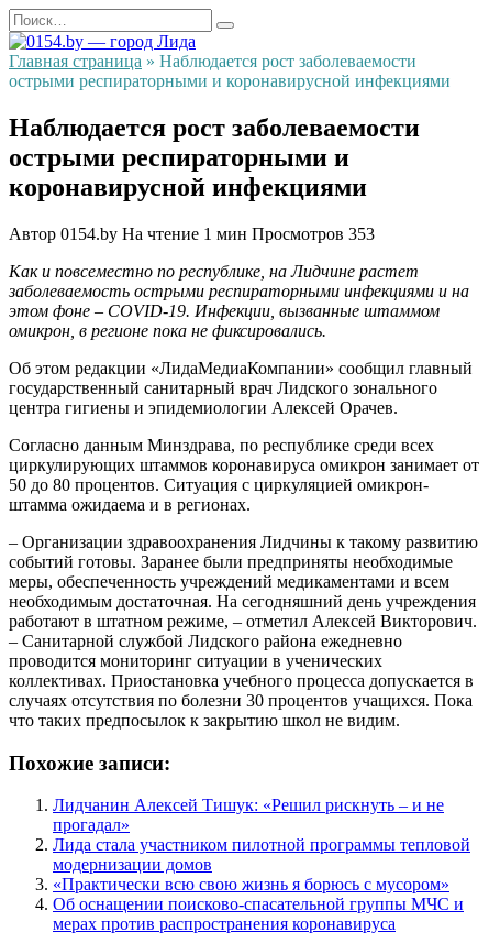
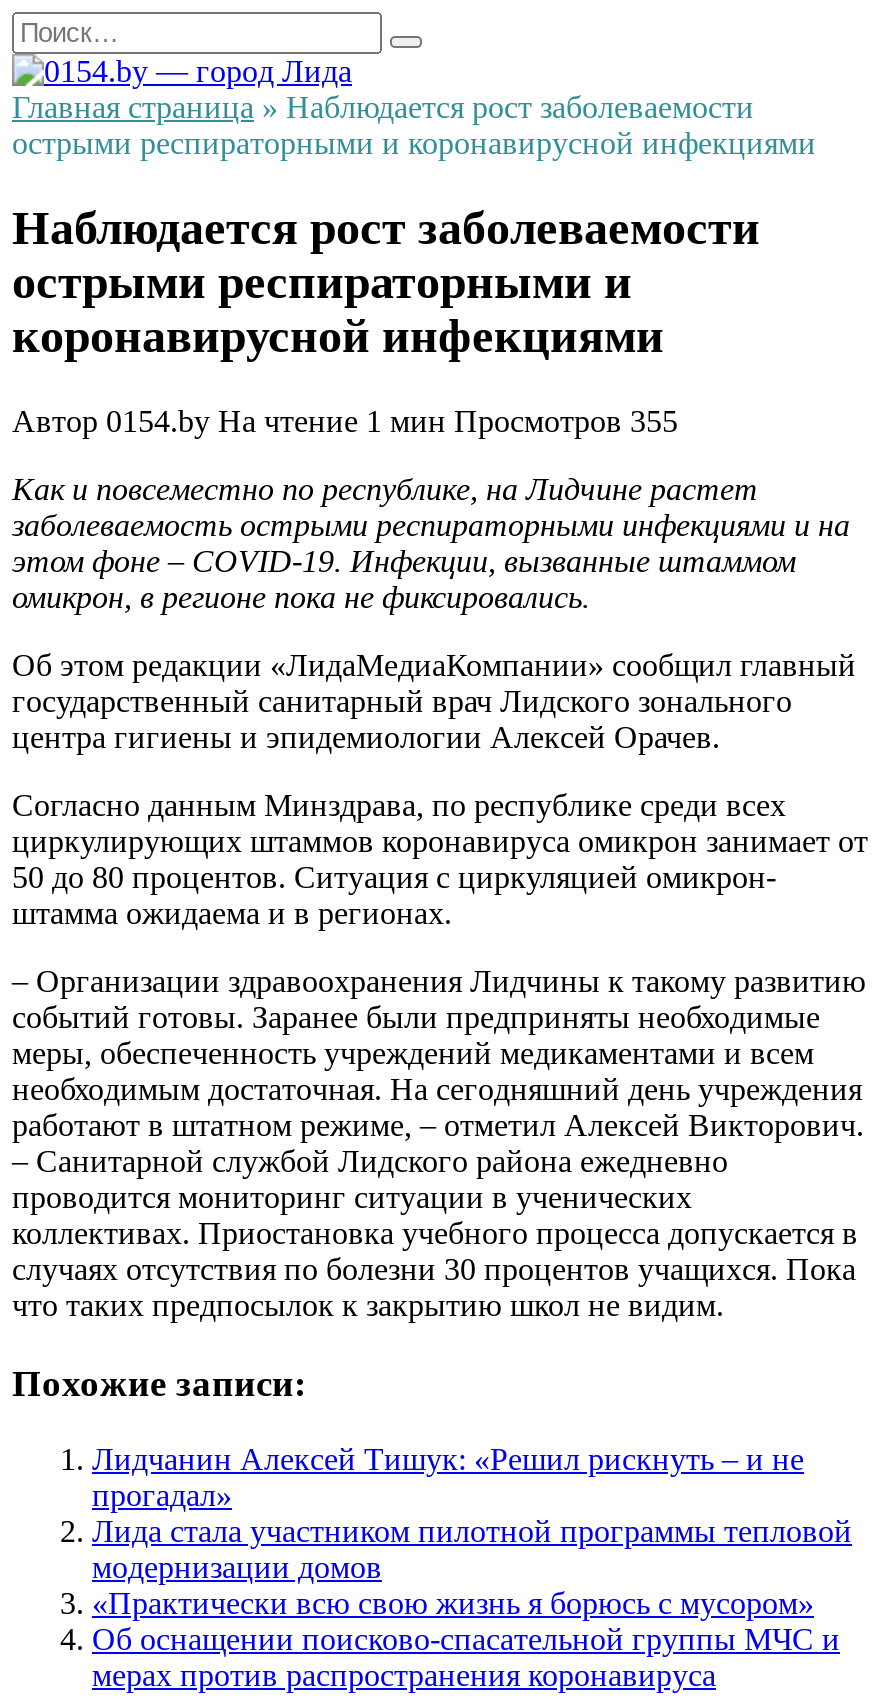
[9,224,375,243] Автор 0154.by На чтение 1 мин Просмотров 353 -> [12,404,678,438] Автор 0154.by На чтение 1 мин Просмотров 355

